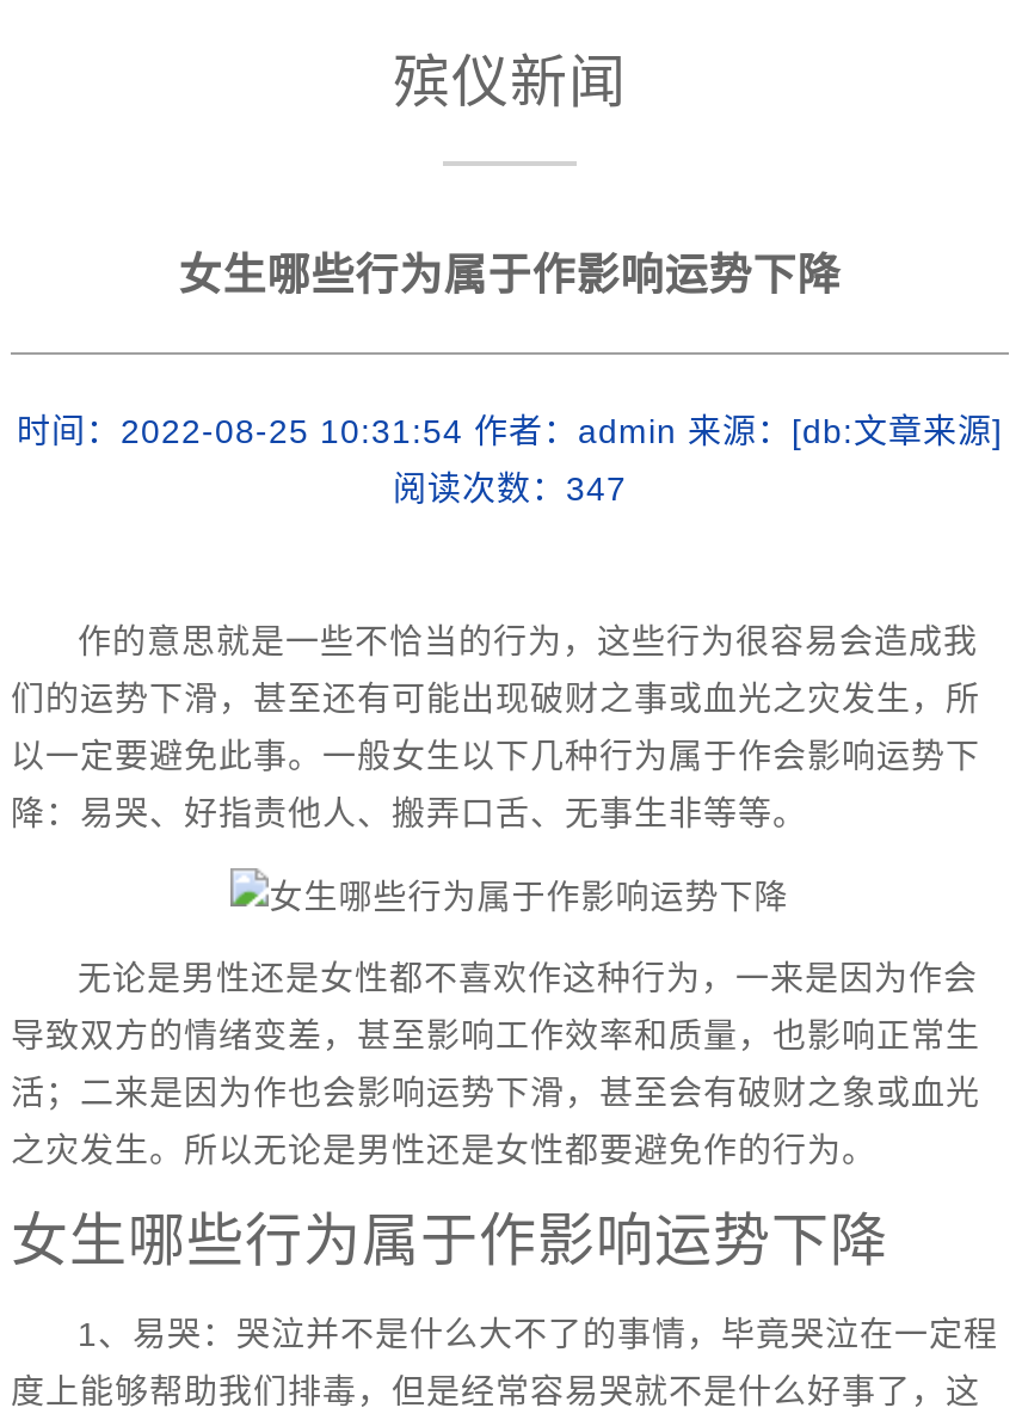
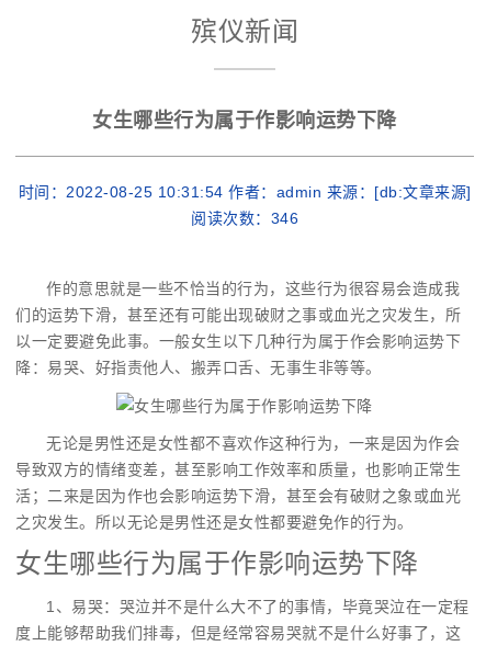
[393,469,627,508] 阅读次数：347 -> [191,209,298,227] 阅读次数：346

